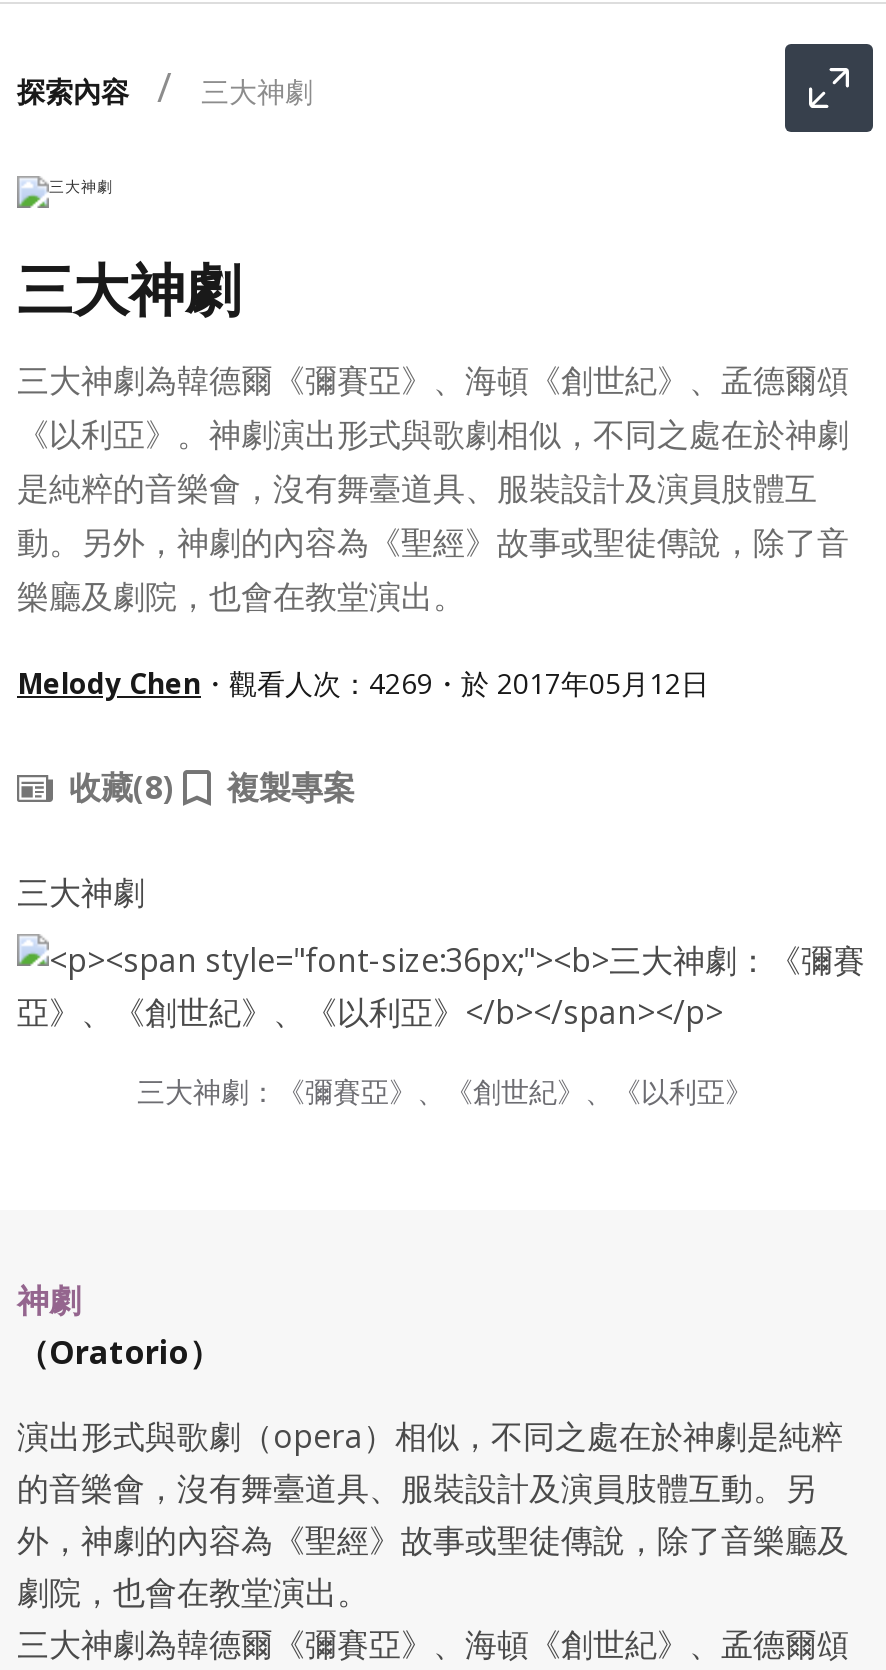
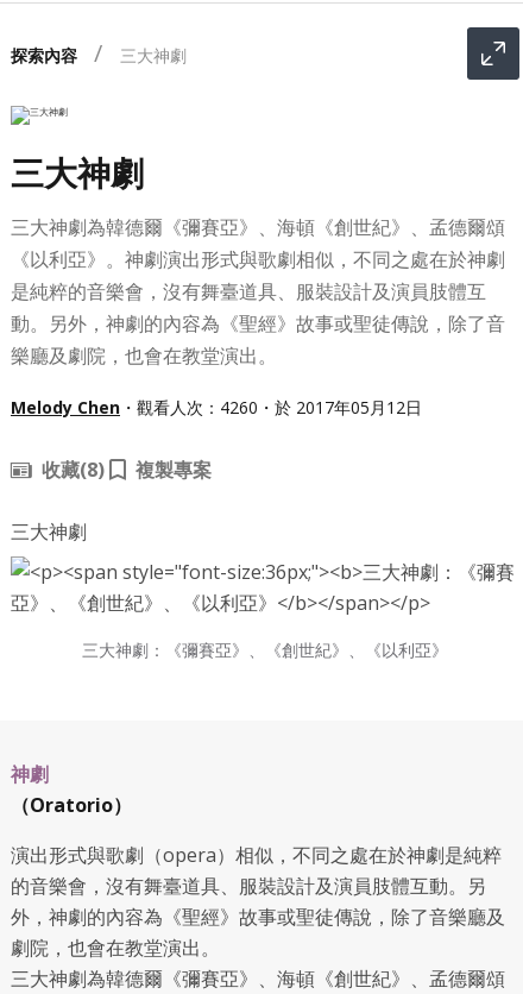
[17,664,709,702] Melody Chen・觀看人次：4269・於 2017年05月12日 -> [11,396,422,419] Melody Chen・觀看人次：4260・於 2017年05月12日

